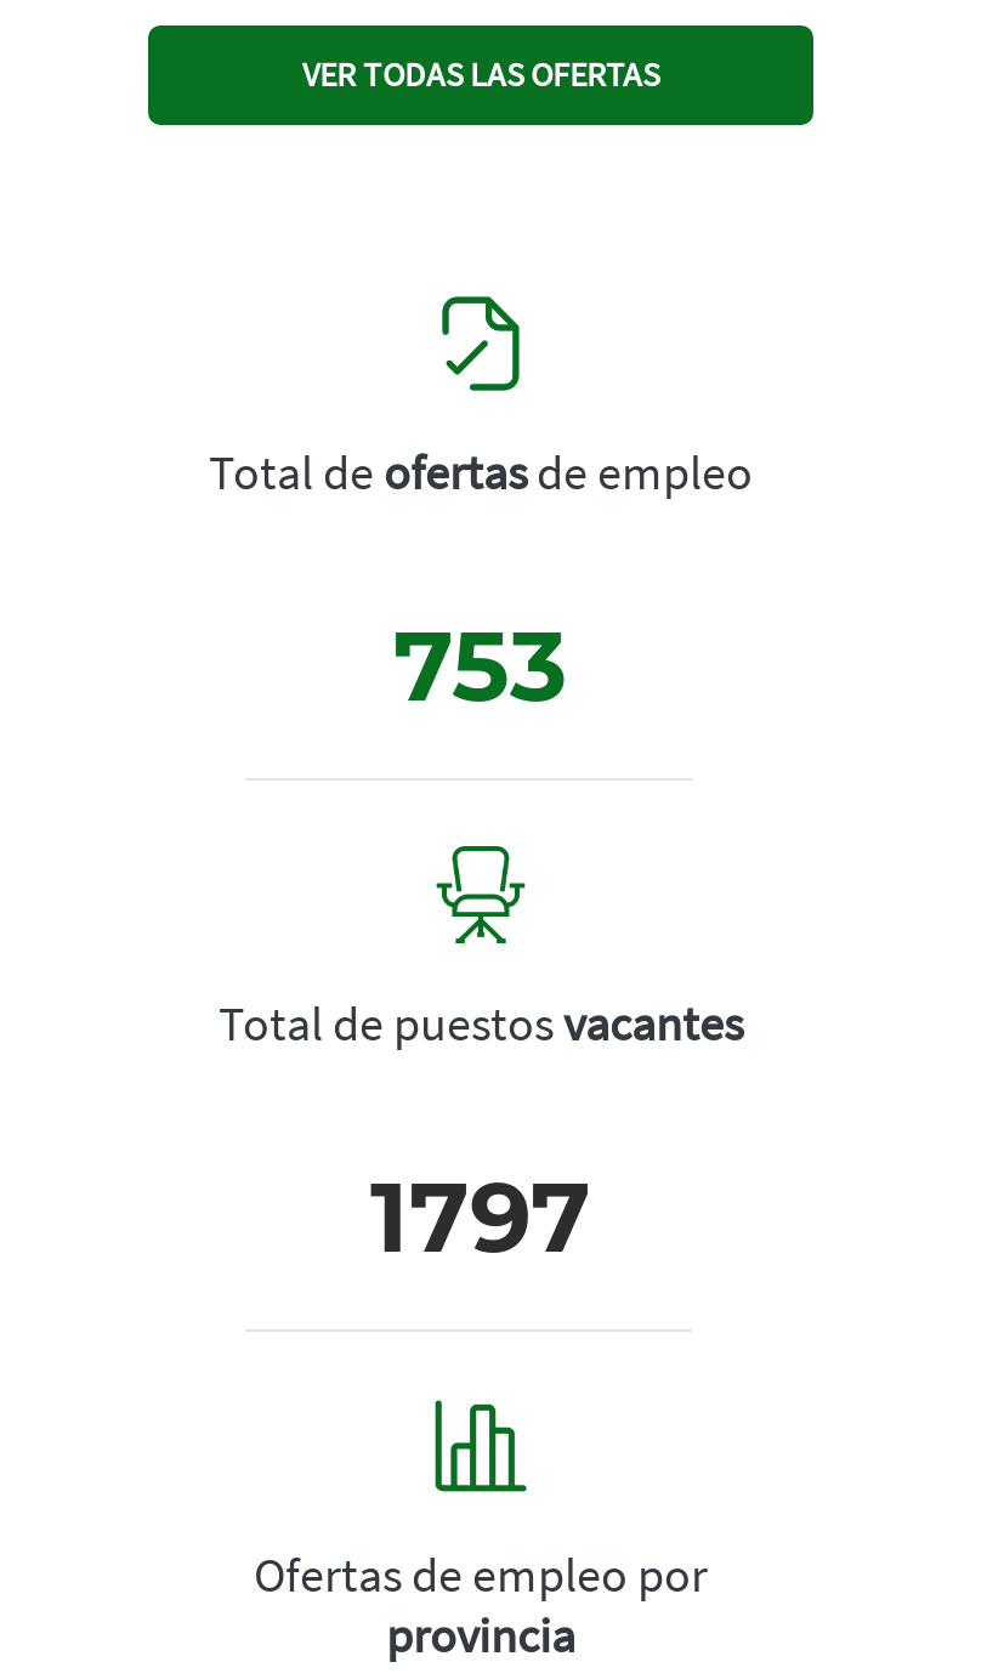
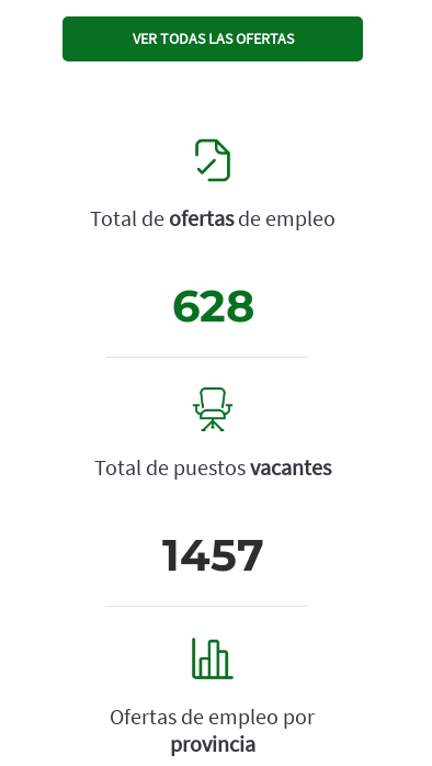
[393,607,568,726] 753 -> [172,279,254,332] 628
[370,1158,591,1277] 1797 -> [162,528,264,581] 1457

